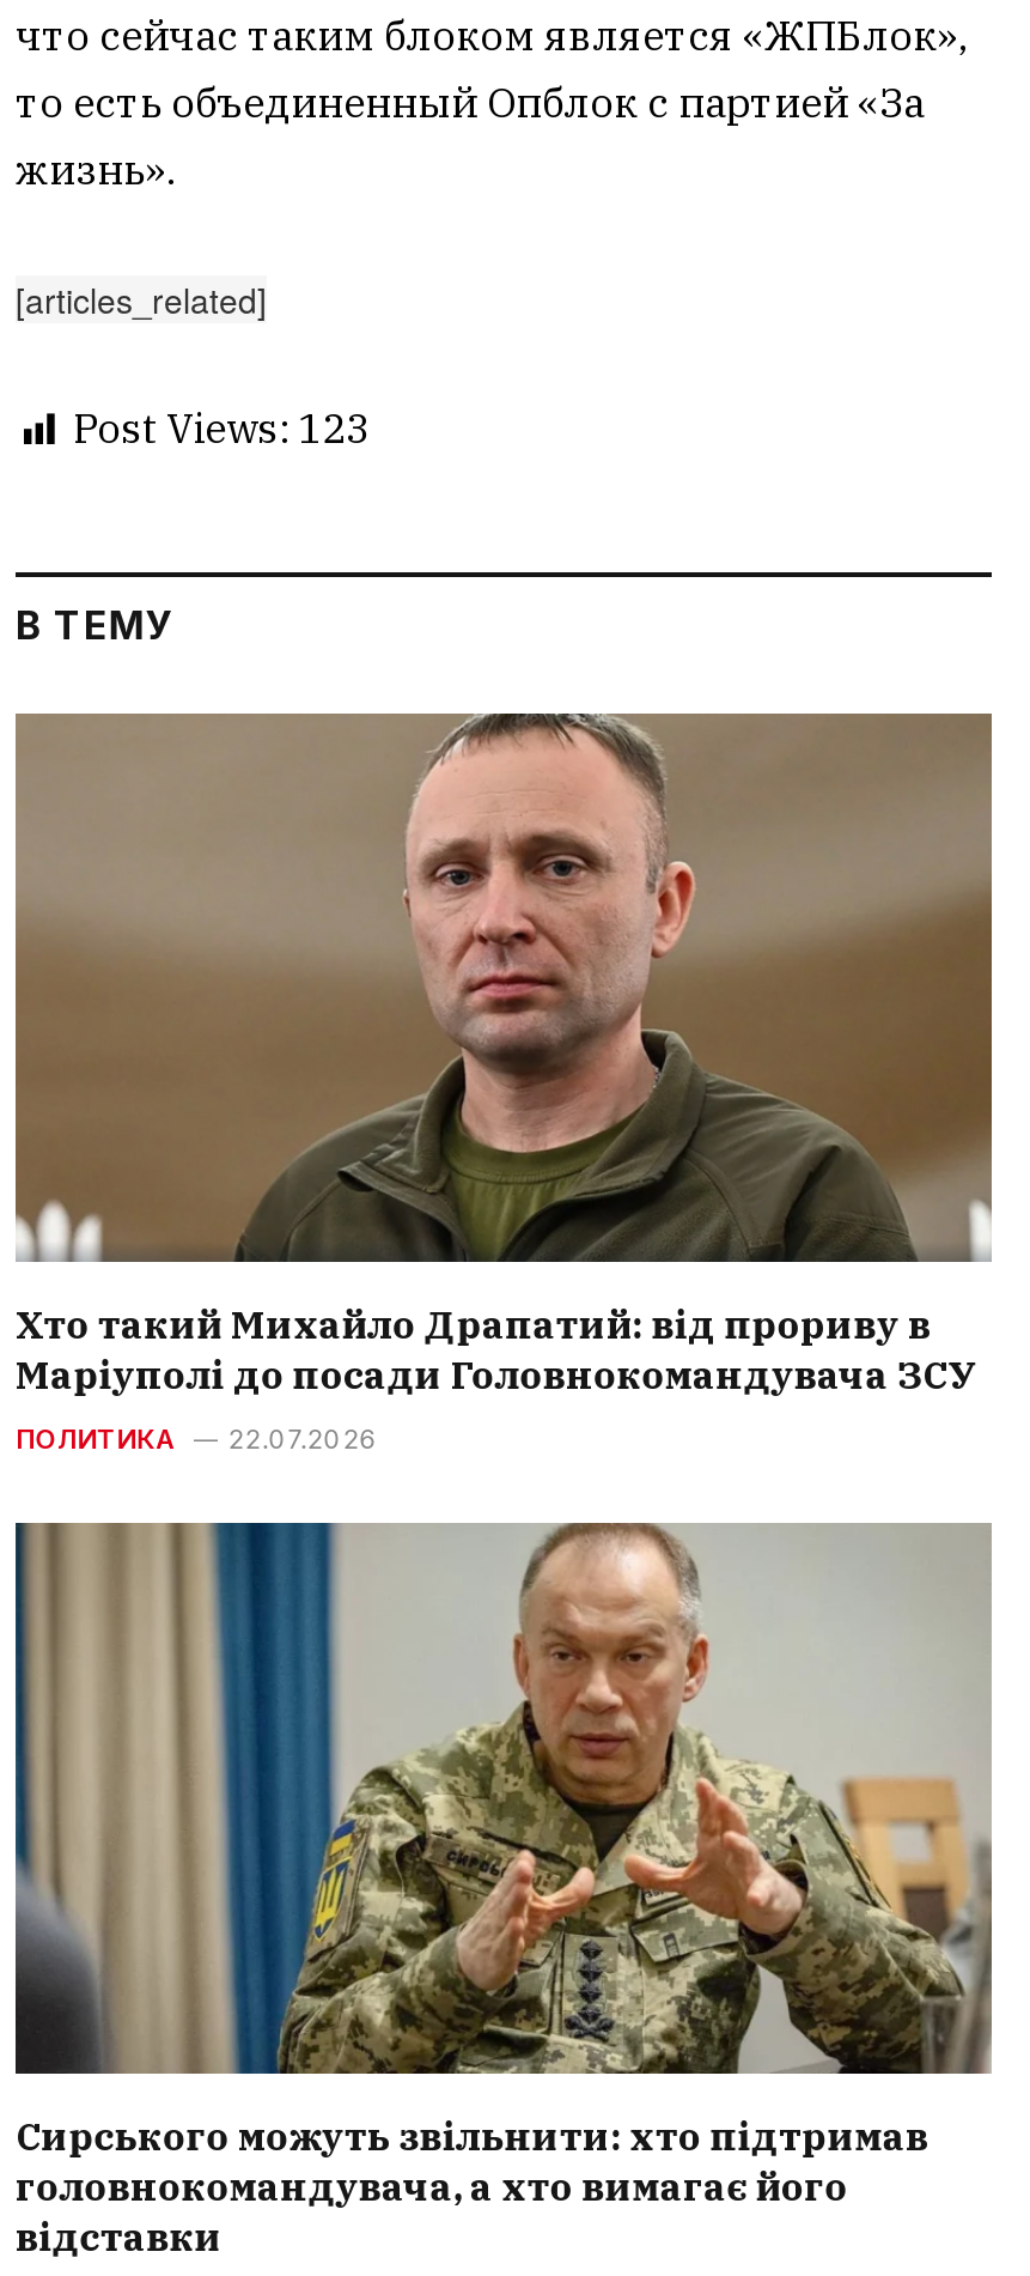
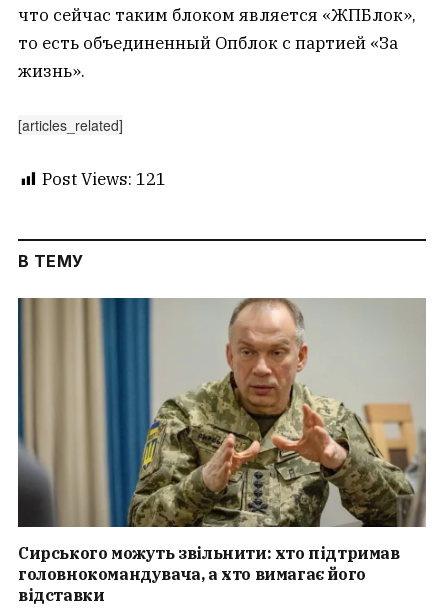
[73,402,370,455] Post Views: 123 -> [42,168,166,190] Post Views: 121
[13,711,992,1457] [image] | Хто такий Михайло Драпатий: від прориву в | Маріуполі до посади Головнокомандувача ЗСУ | ПОЛИТИКА | 22.07.2026 -> none

